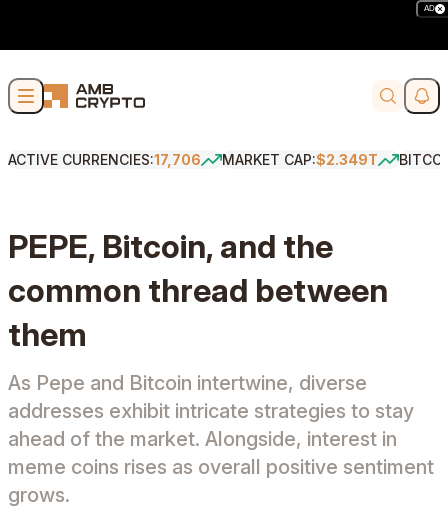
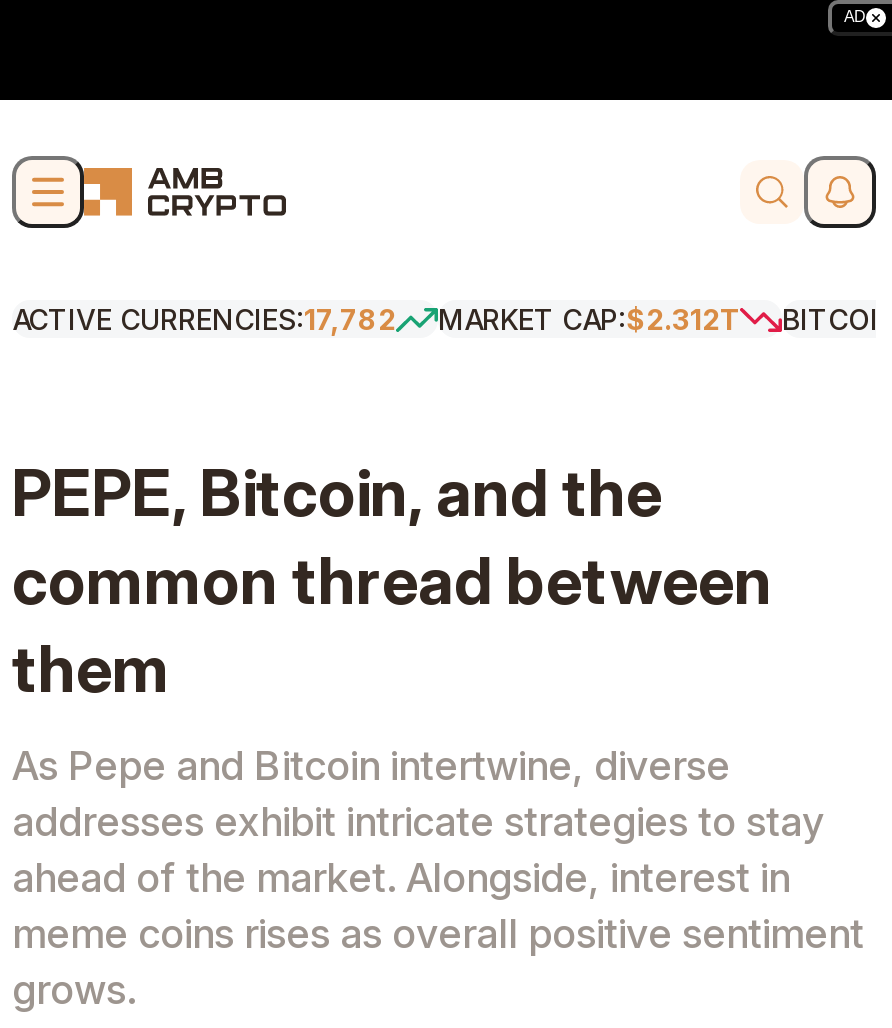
[8,151,201,168] ACTIVE CURRENCIES:17,706 -> [12,302,396,336] ACTIVE CURRENCIES:17,782
[222,151,378,168] MARKET CAP:$2.349T -> [438,302,740,336] MARKET CAP:$2.312T

